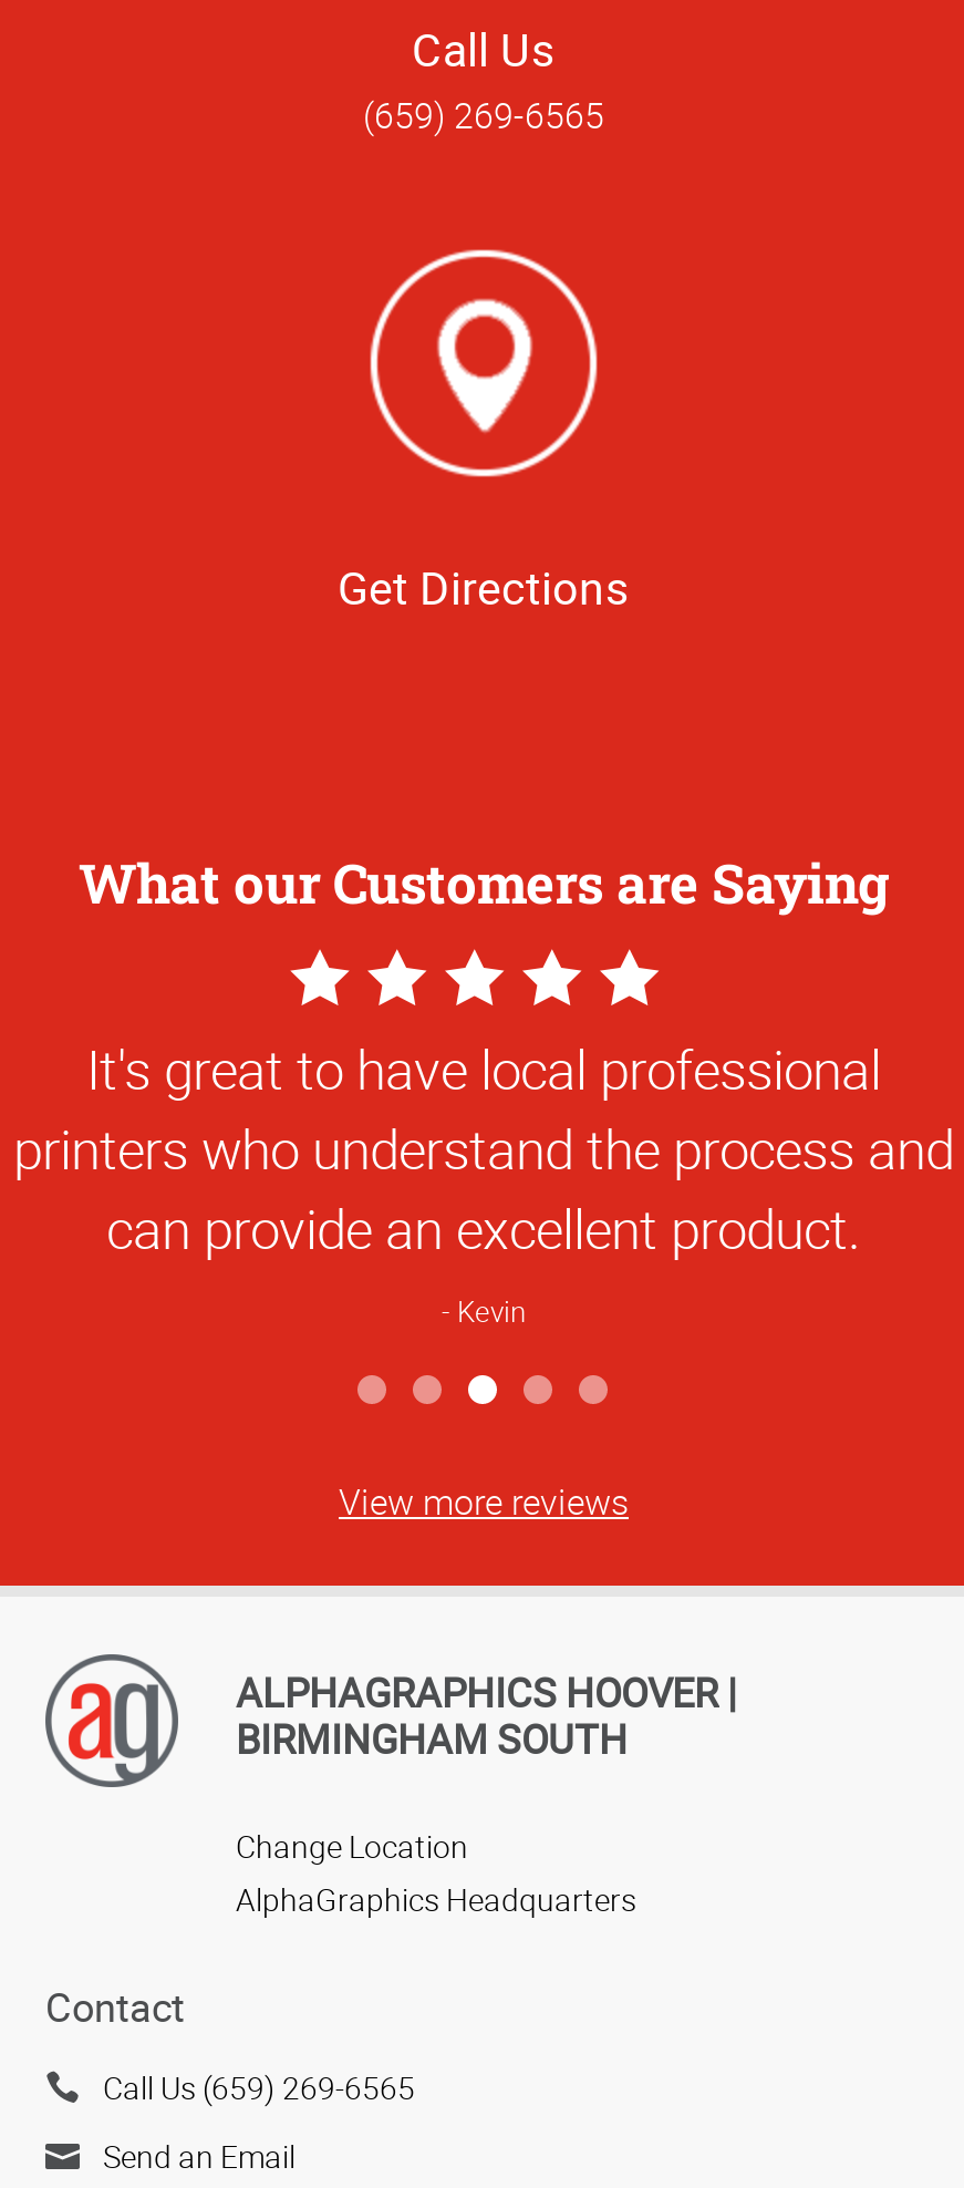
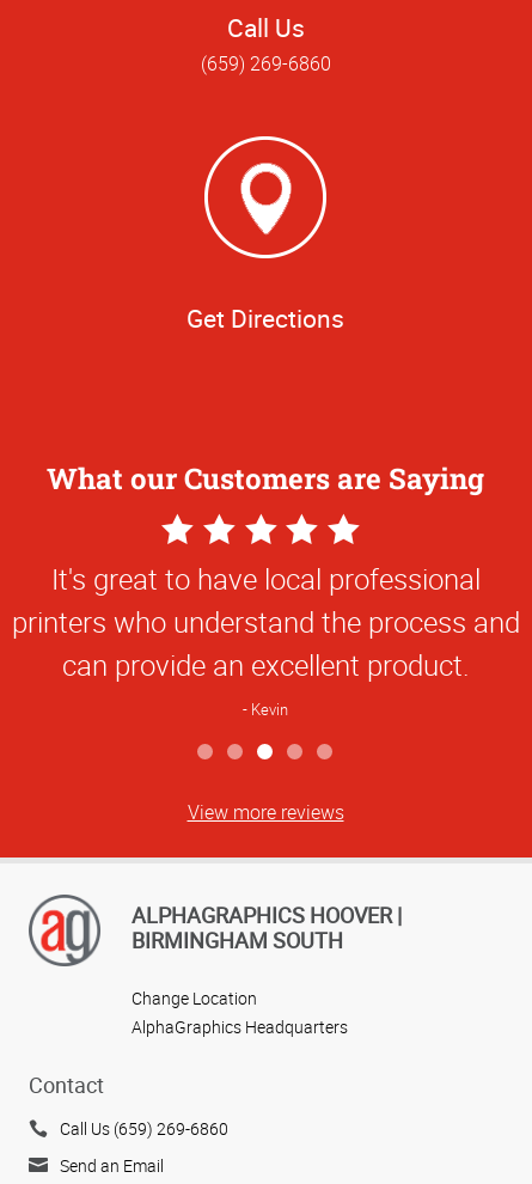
[363,91,604,140] (659) 269-6565 -> [200,50,331,77] (659) 269-6860
[103,2067,415,2109] Call Us (659) 269-6565 -> [60,1118,228,1140] Call Us (659) 269-6860

